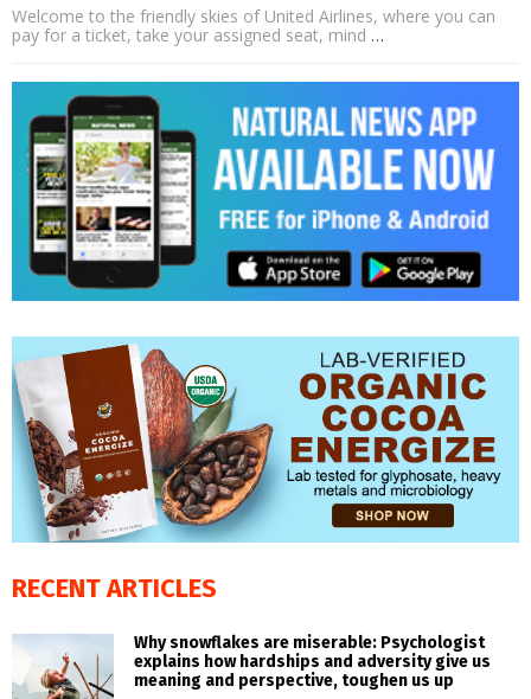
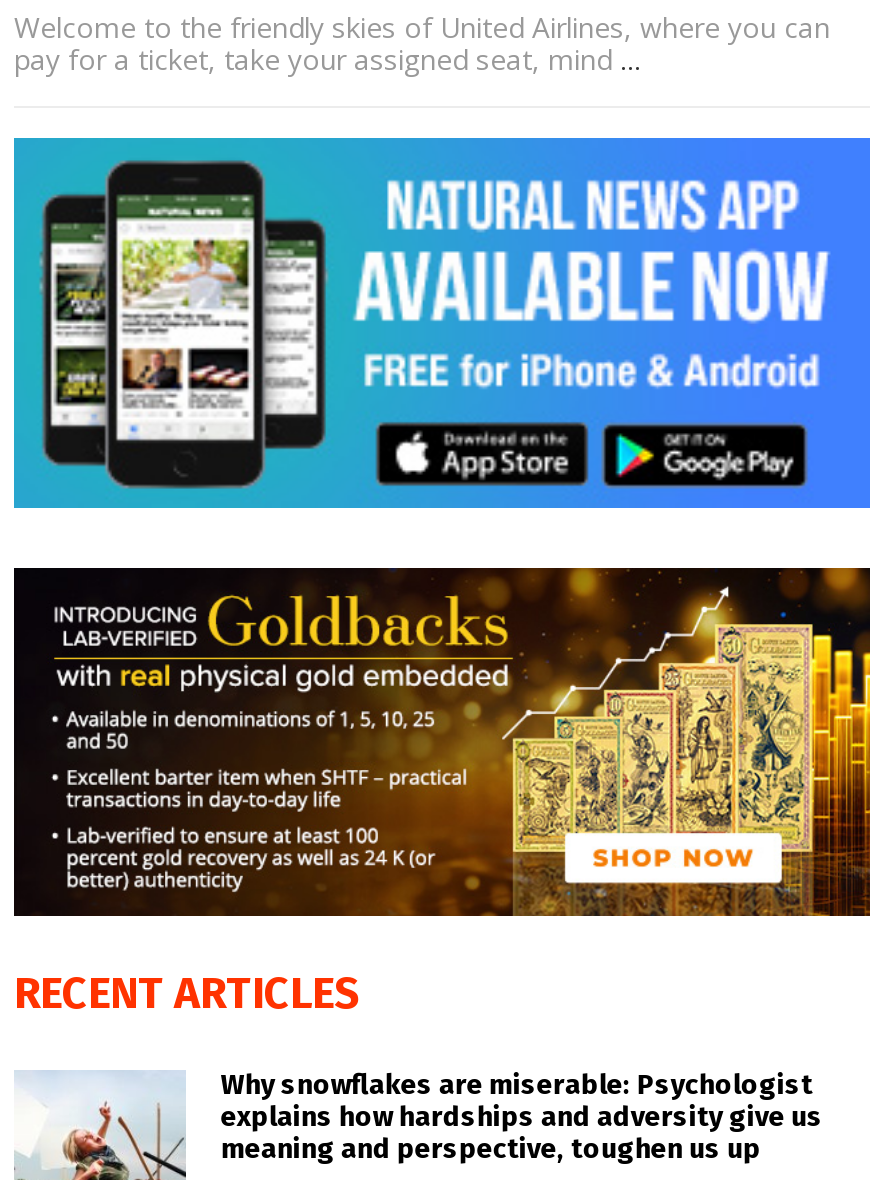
[12,336,519,544] [image] -> [12,566,872,918] [image]

